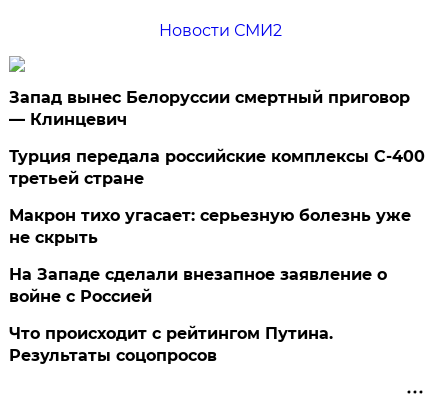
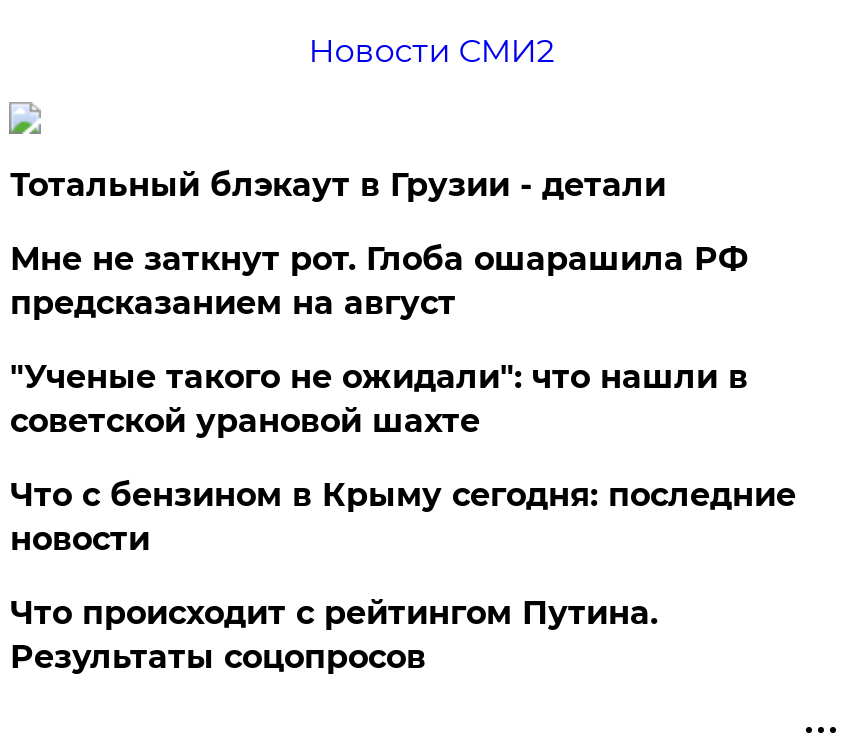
[9,88,410,129] Запад вынес Белоруссии смертный приговор | — Клинцевич -> [10,166,666,204] Тотальный блэкаут в Грузии - детали
[9,147,425,188] Турция передала российские комплексы С-400 | третьей стране -> [10,240,748,322] Мне не заткнут рот. Глоба ошарашила РФ | предсказанием на август
[9,206,411,247] Макрон тихо угасает: серьезную болезнь уже | не скрыть -> [10,358,748,440] "Ученые такого не ожидали": что нашли в | советской урановой шахте
[9,265,387,306] На Западе сделали внезапное заявление о | войне с Россией -> [10,476,796,558] Что с бензином в Крыму сегодня: последние | новости

